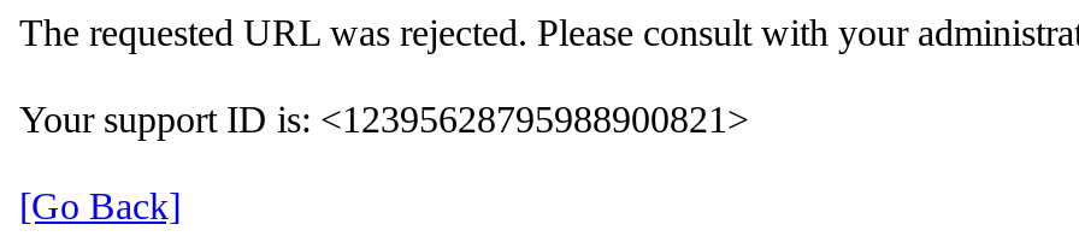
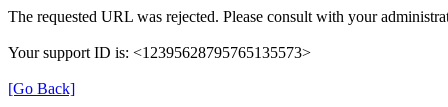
[19,99,749,140] Your support ID is: <12395628795988900821> -> [8,44,311,61] Your support ID is: <12395628795765135573>

